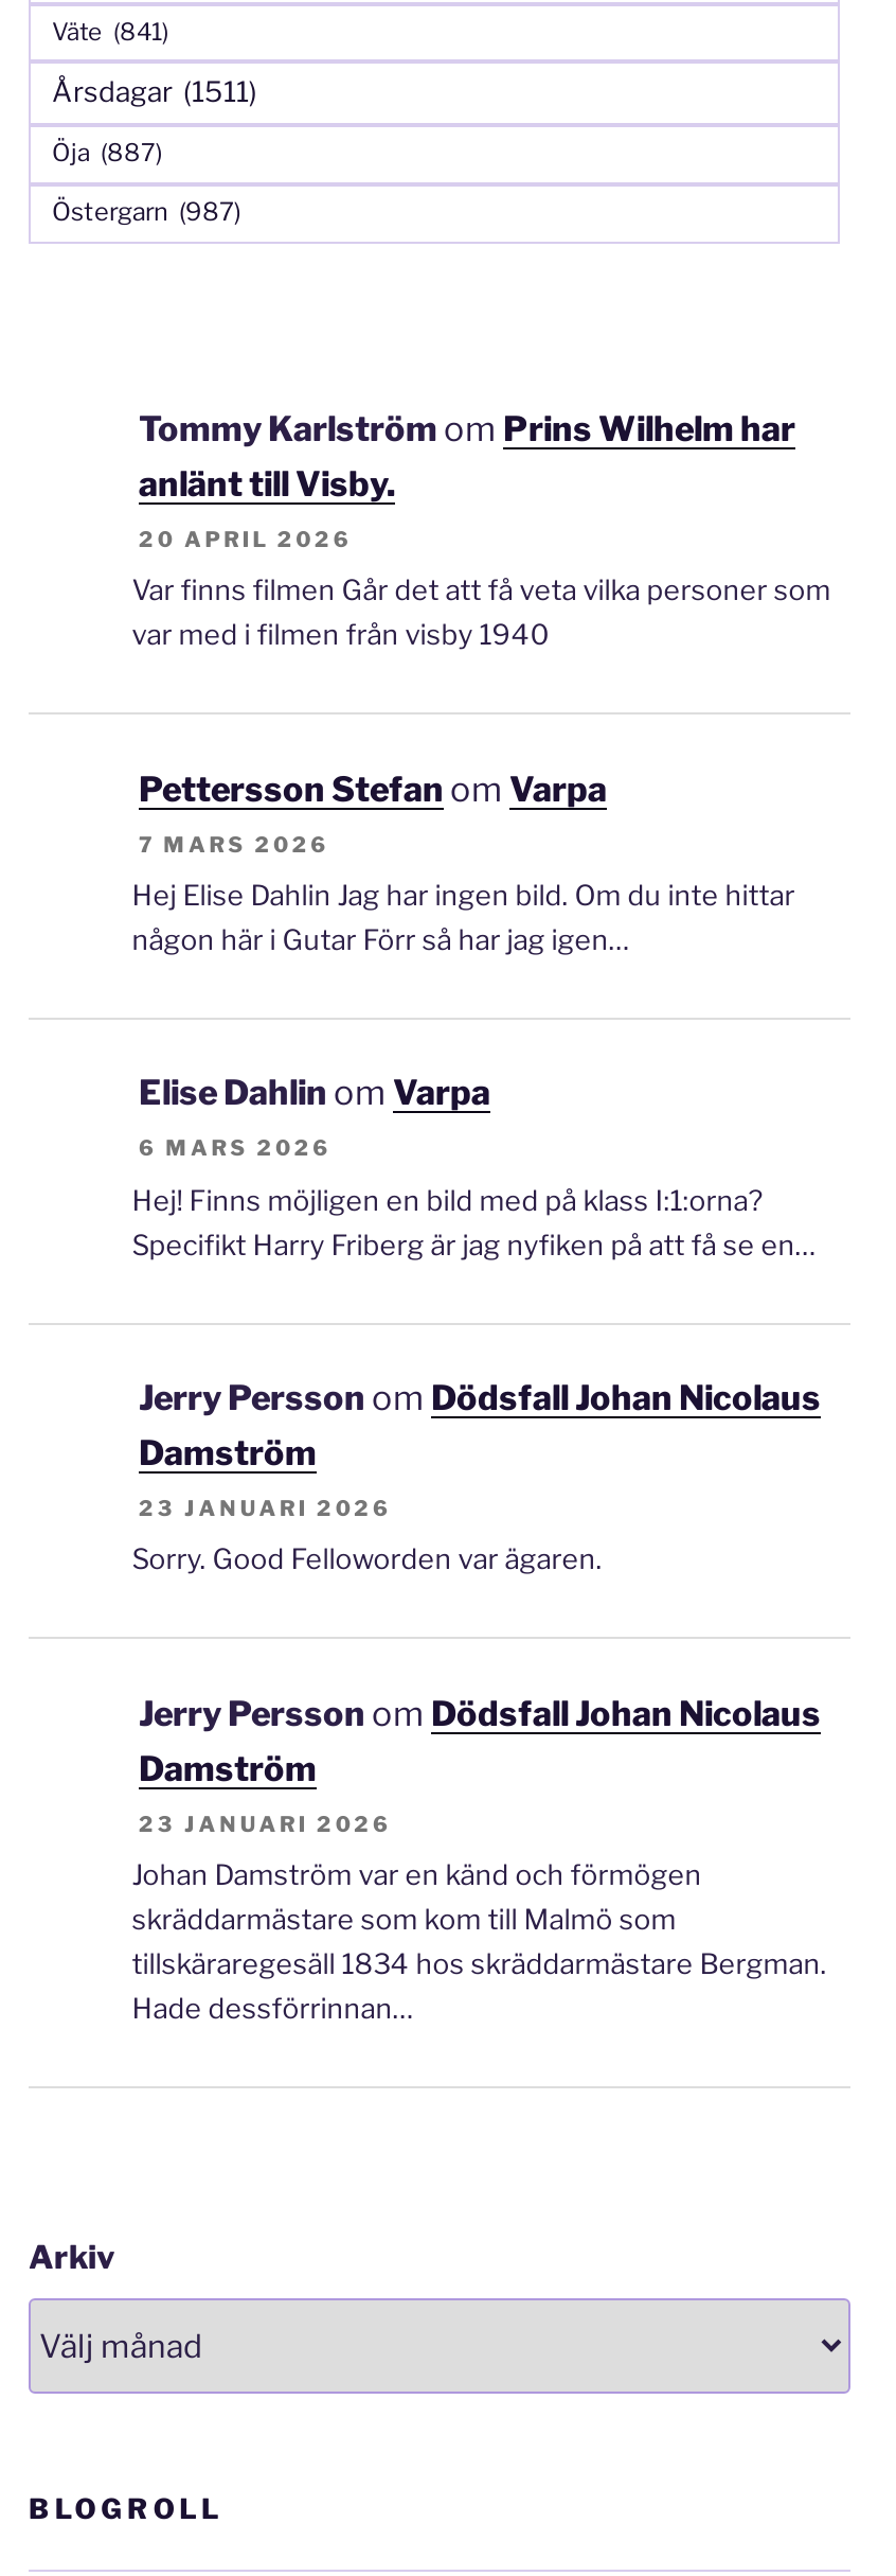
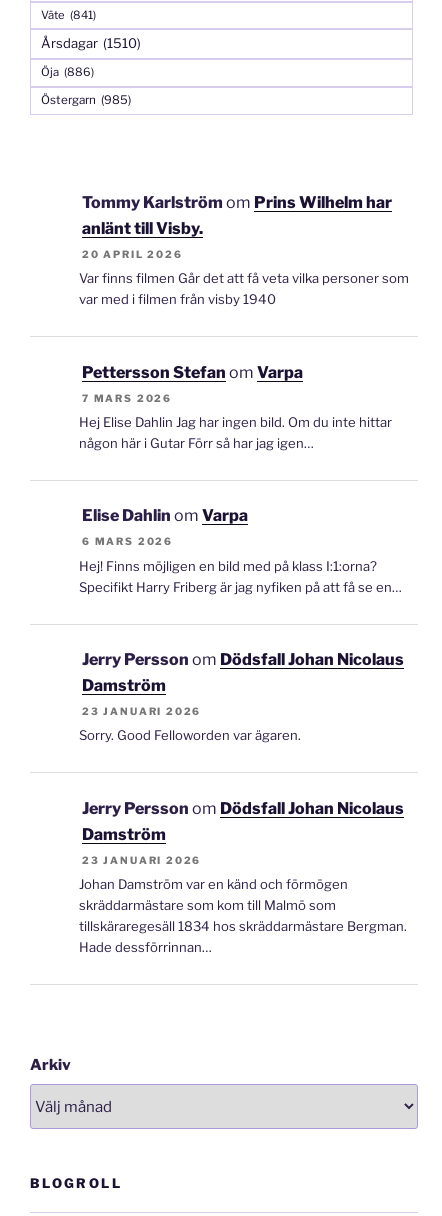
[52,74,257,107] Årsdagar (1511) -> [41,35,141,51] Årsdagar (1510)
[52,137,162,167] Öja (887) -> [41,65,94,79] Öja (886)
[52,197,240,226] Östergarn (987) -> [41,93,131,107] Östergarn (985)

